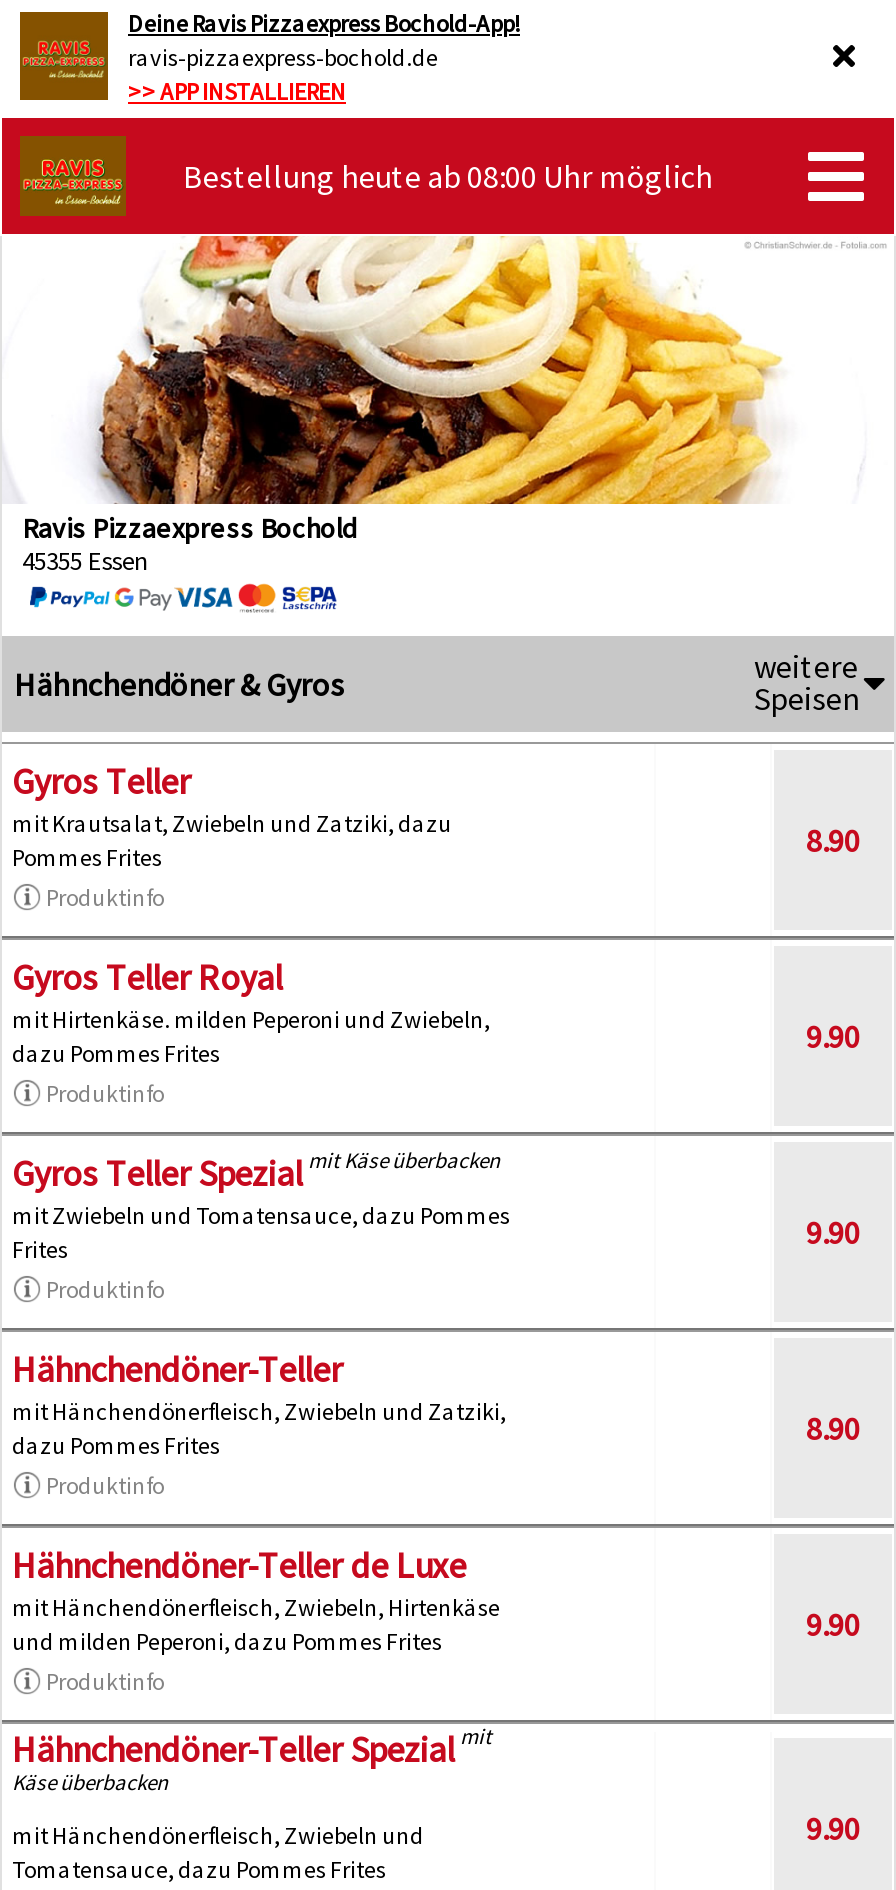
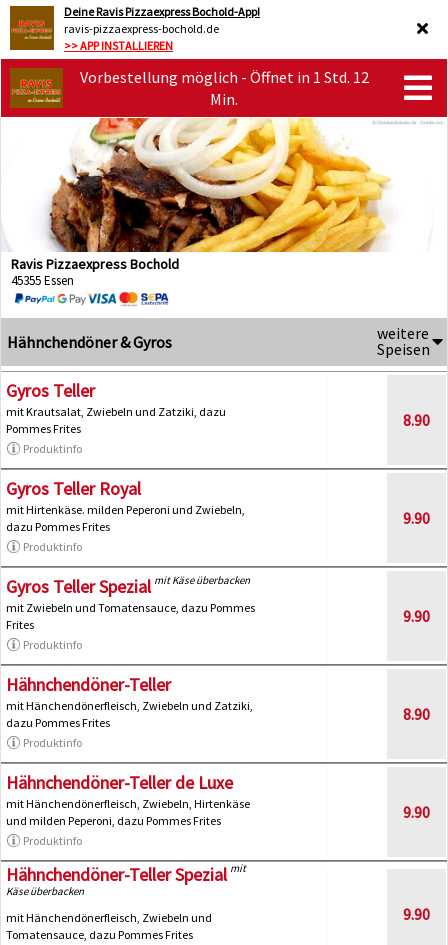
[183,156,713,196] Bestellung heute ab 08:00 Uhr möglich -> [79,67,368,109] Vorbestellung möglich - Öffnet in 1 Std. 12 | Min.

